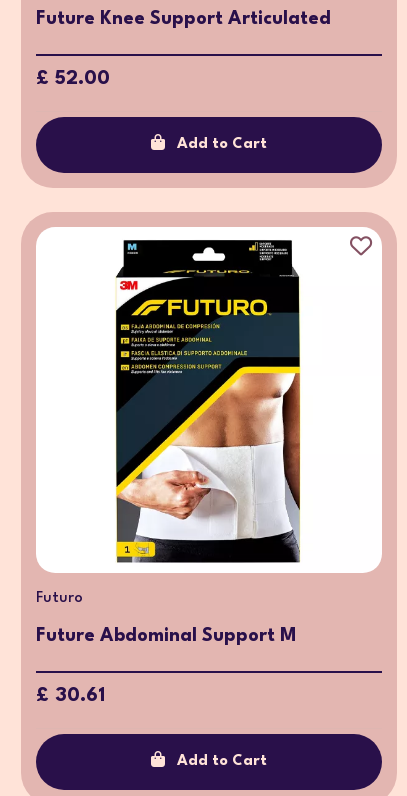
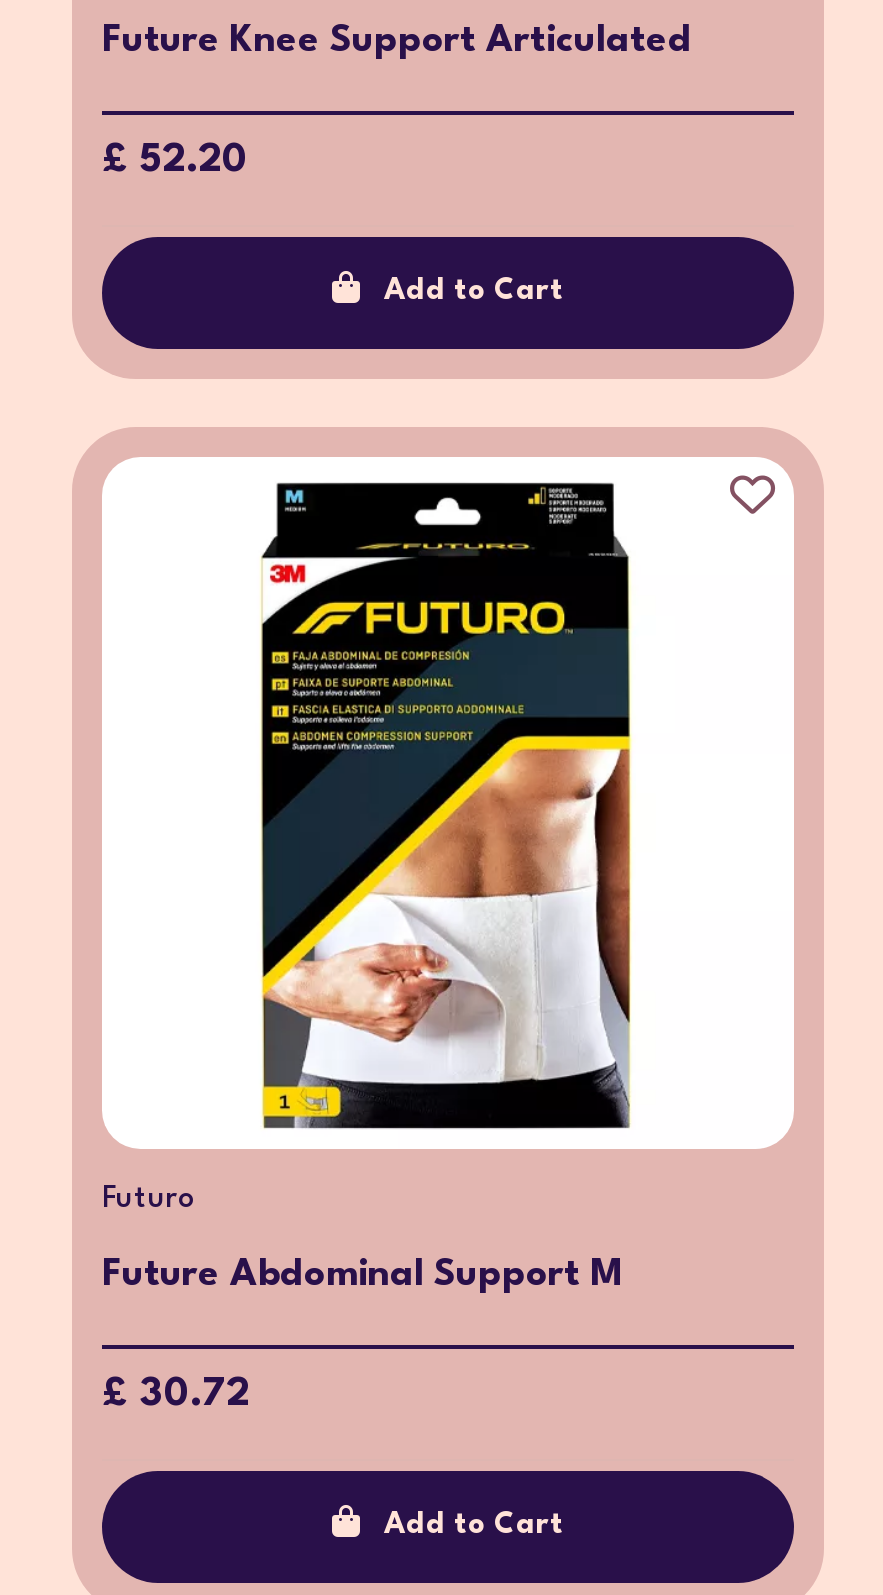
[36,68,110,88] £ 52.00 -> [102,140,248,180] £ 52.20
[36,685,105,705] £ 30.61 -> [102,1374,250,1414] £ 30.72

